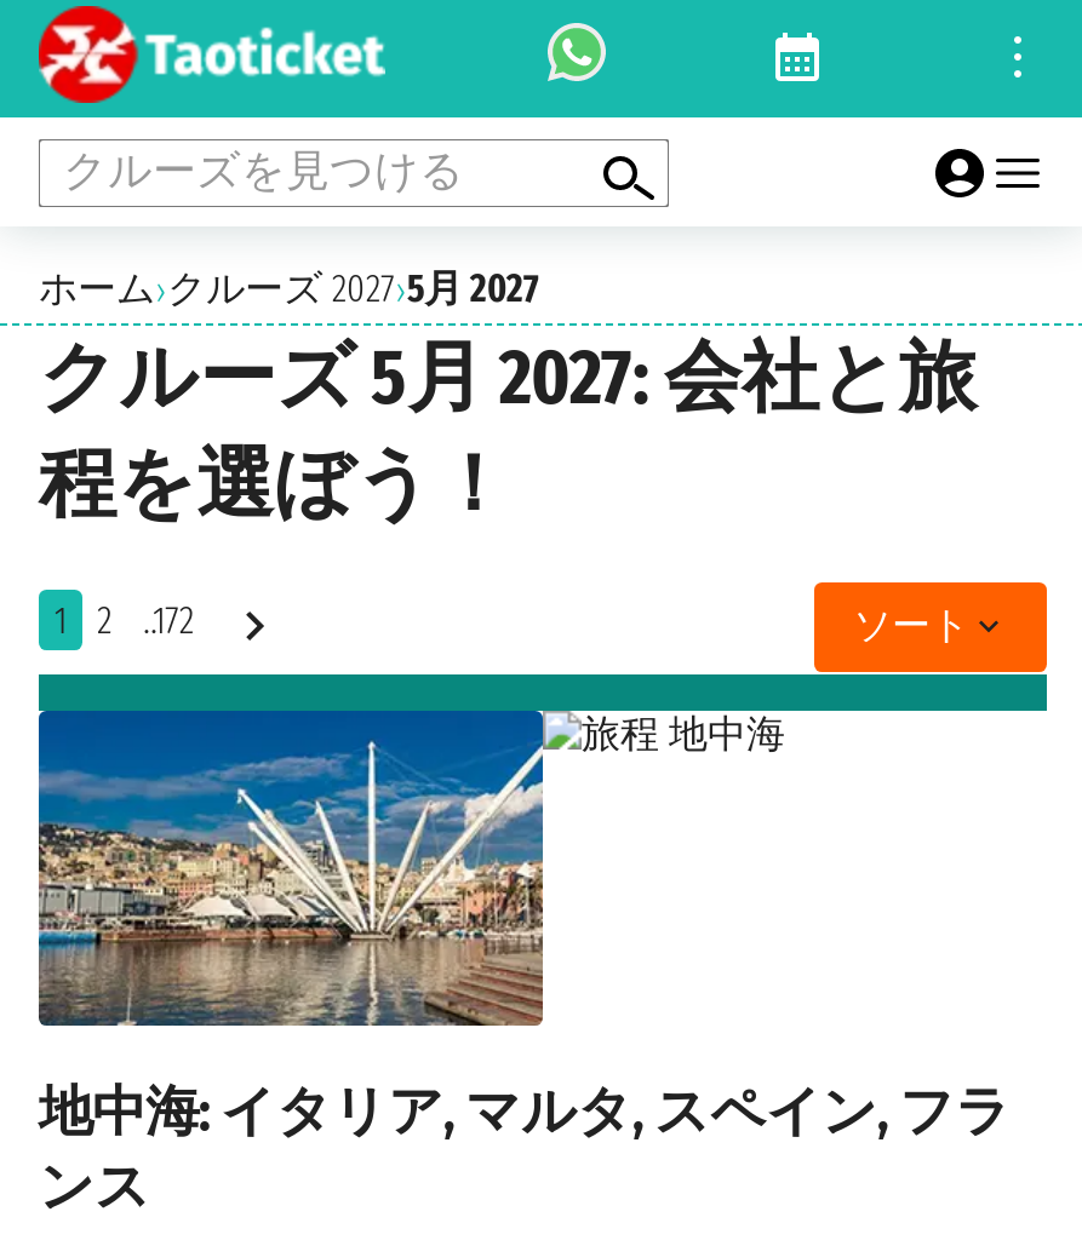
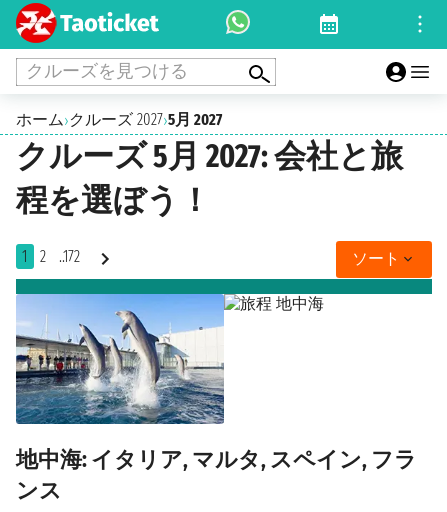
[36,711,545,1028] [image] -> [16,293,225,425] [image]

